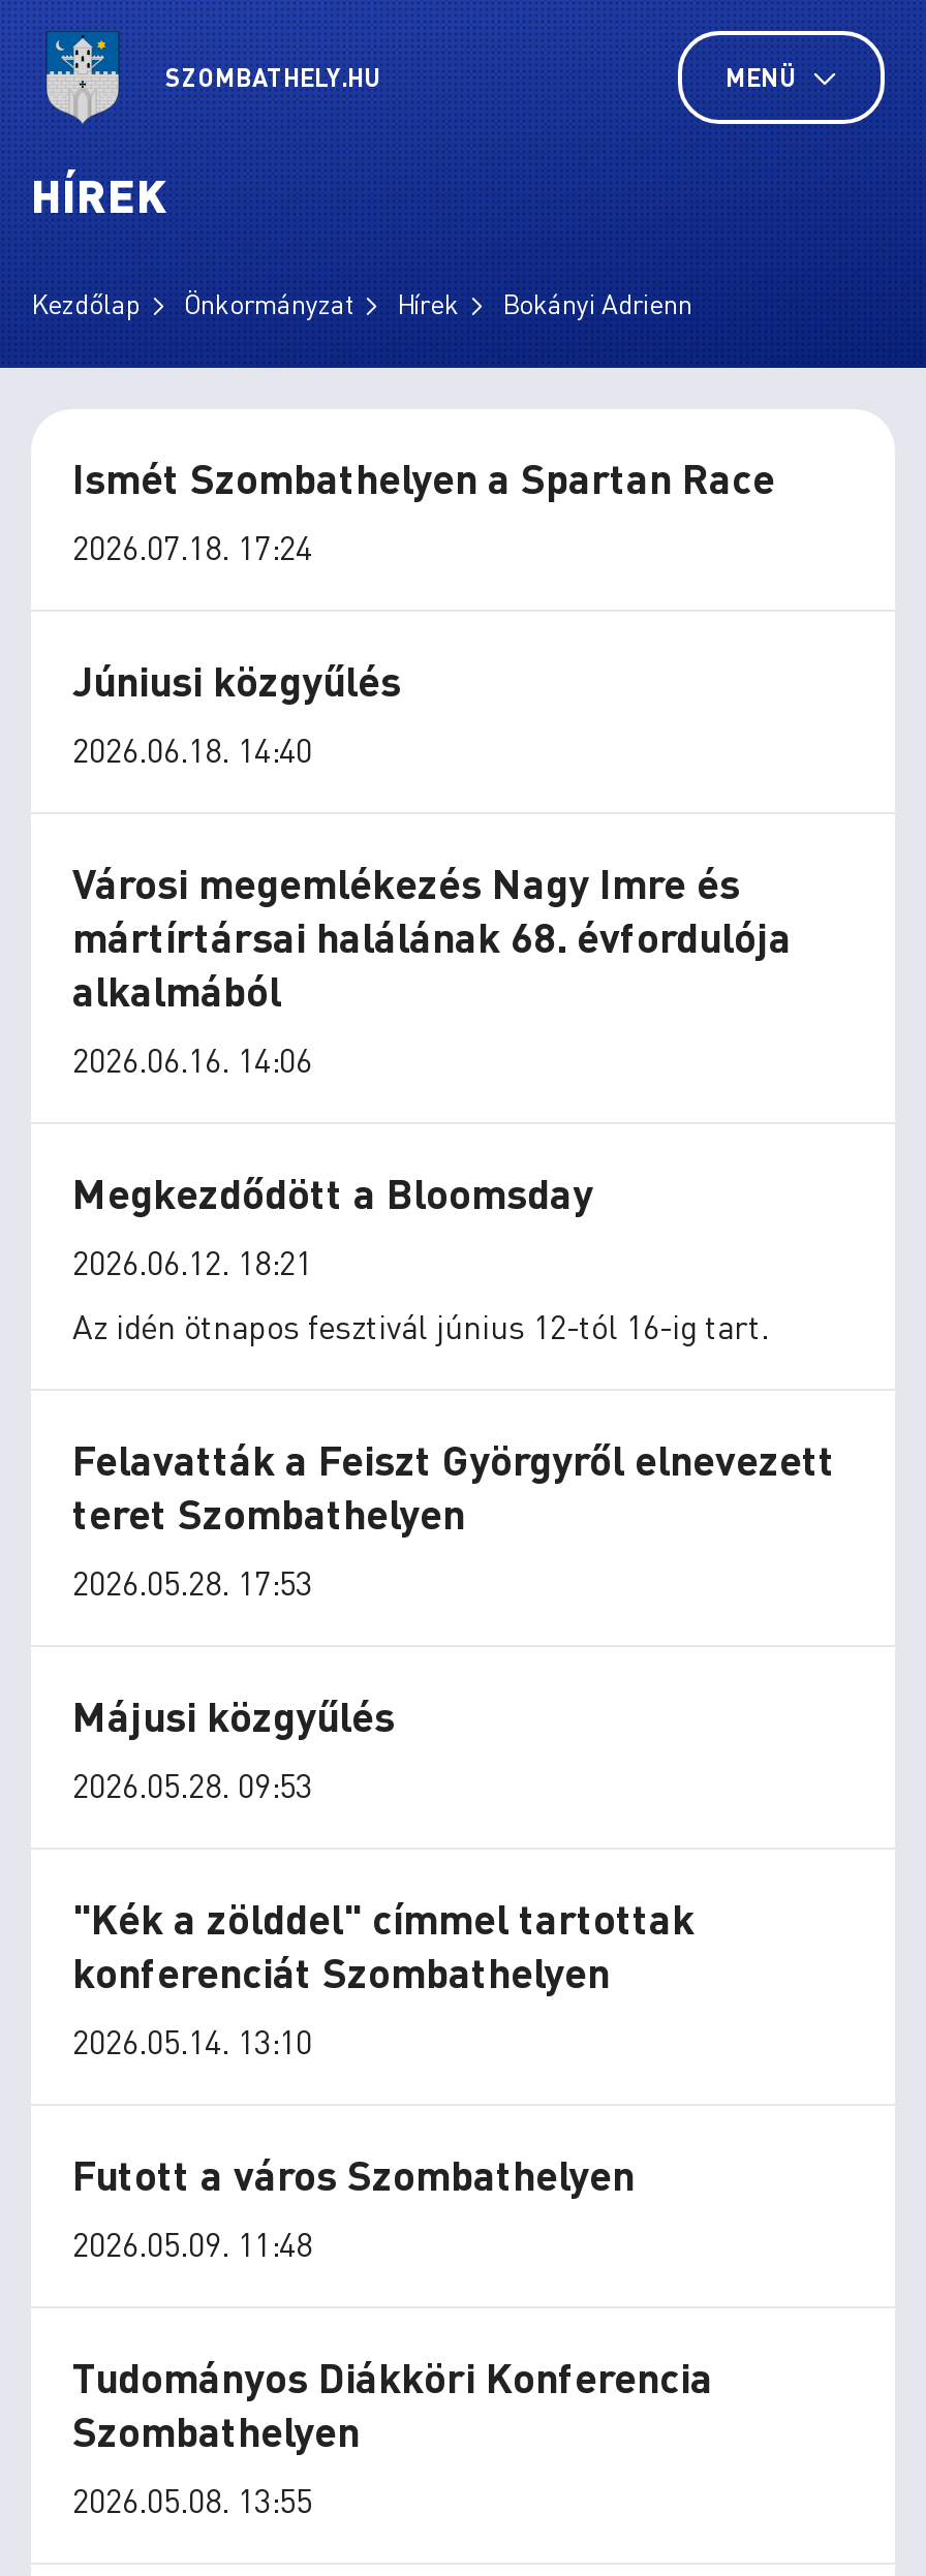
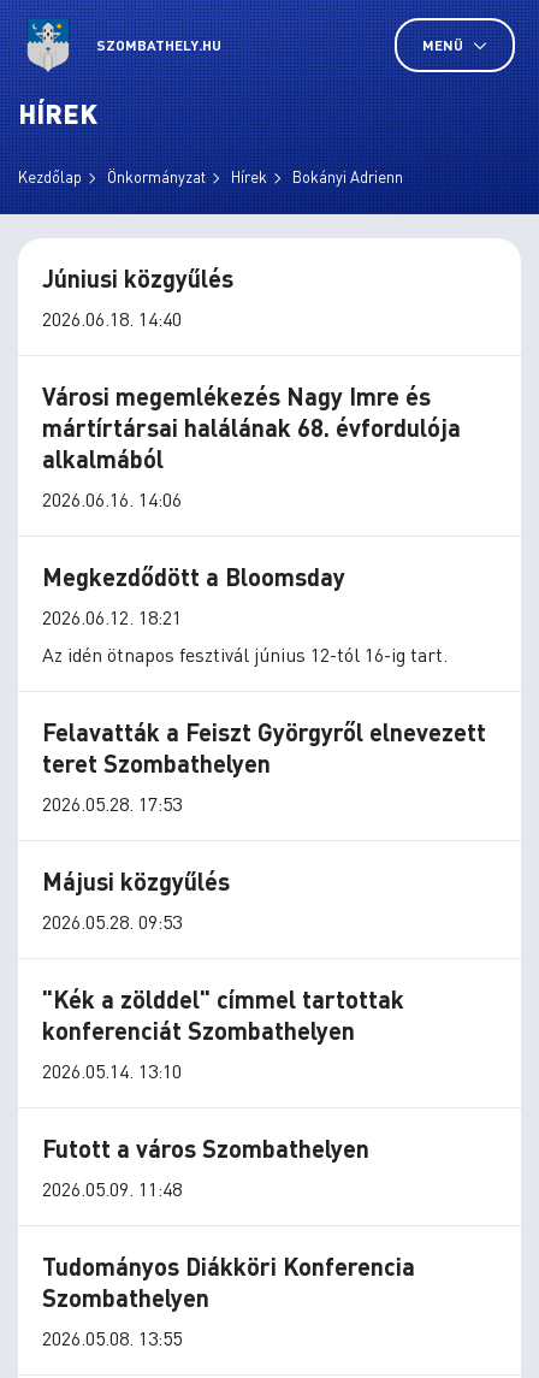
[72,451,775,568] Ismét Szombathelyen a Spartan Race | 2026.07.18. 17:24 -> none

